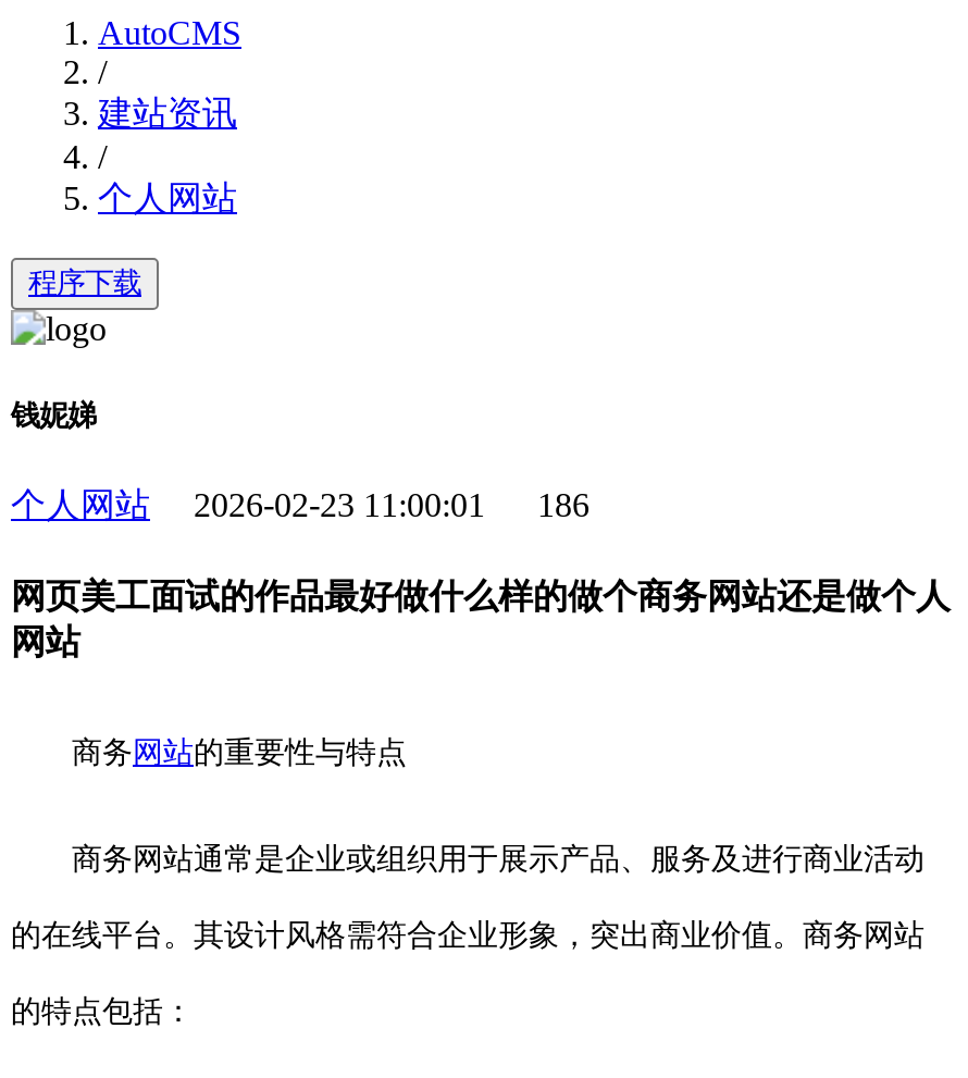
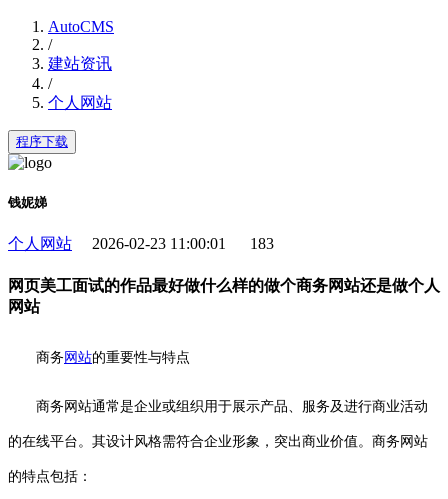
[11,487,590,524] 个人网站 2026-02-23 11:00:01 186 -> [8,235,274,252] 个人网站 2026-02-23 11:00:01 183

